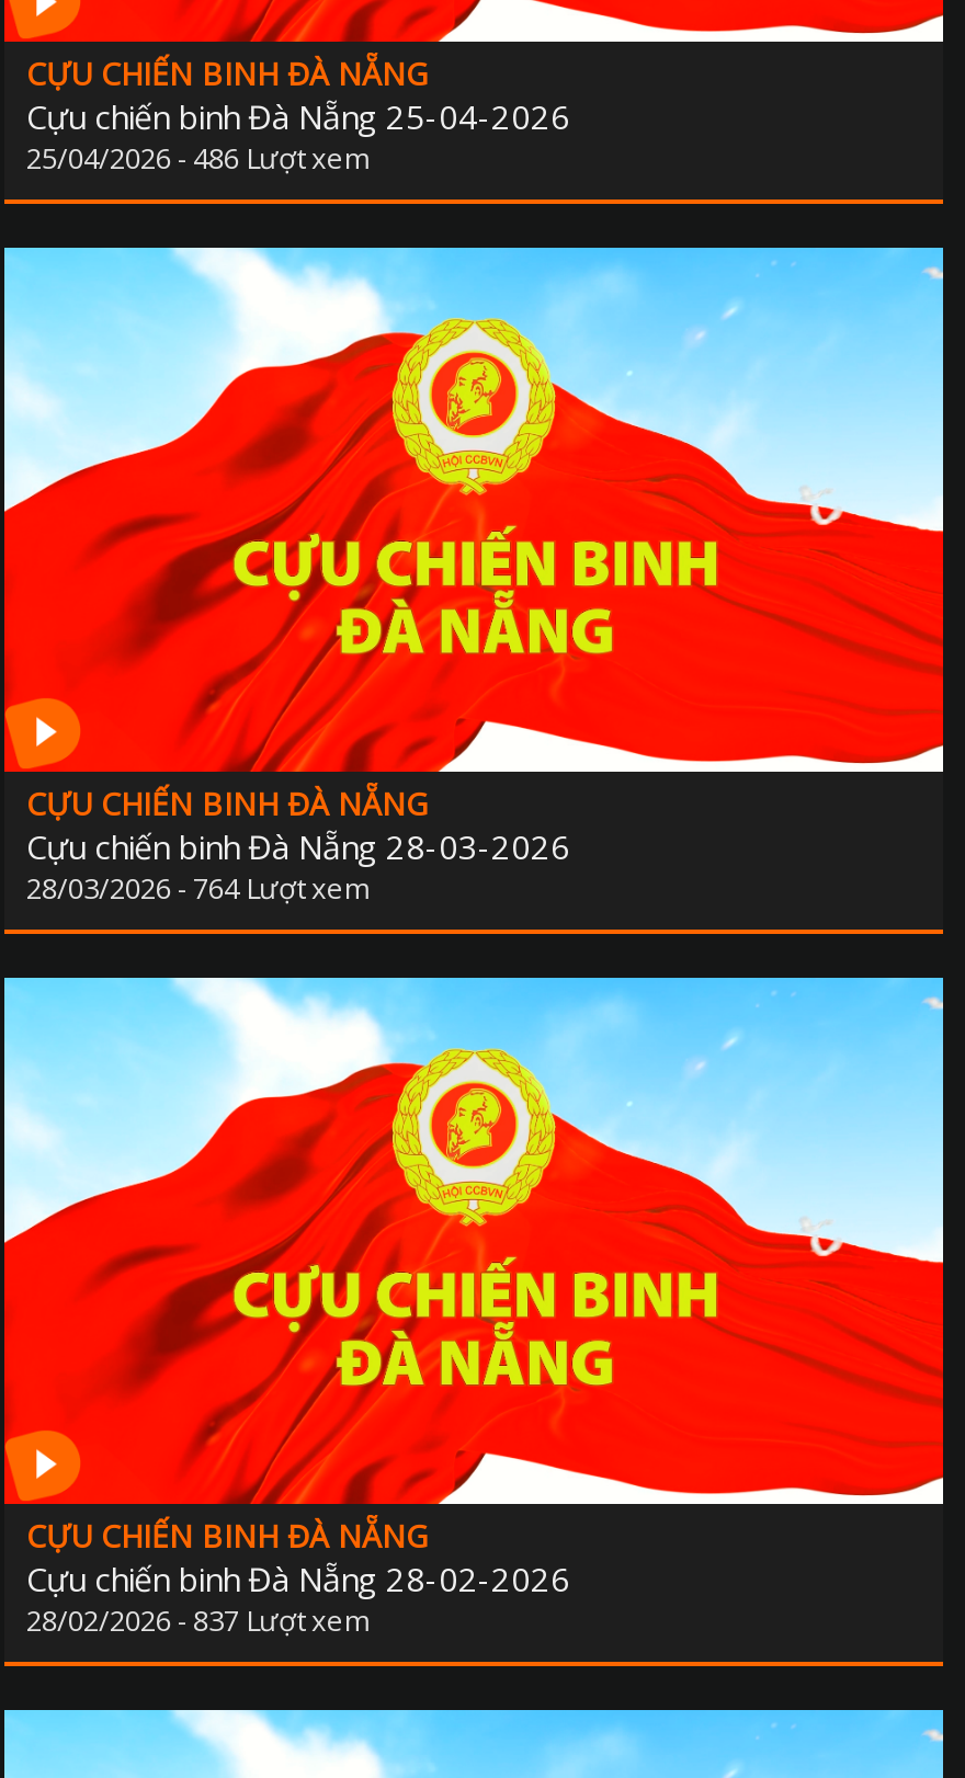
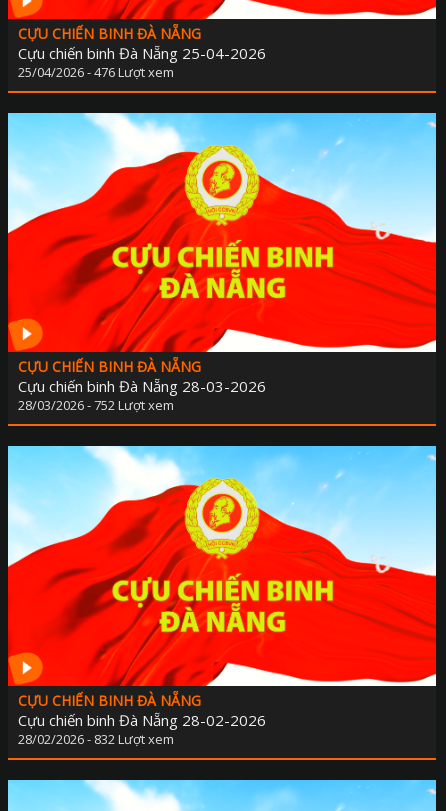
[26,138,368,177] 25/04/2026 - 486 Lượt xem -> [18,63,174,81] 25/04/2026 - 476 Lượt xem
[26,869,368,908] 28/03/2026 - 764 Lượt xem -> [18,396,174,414] 28/03/2026 - 752 Lượt xem
[26,1600,368,1639] 28/02/2026 - 837 Lượt xem -> [18,730,174,748] 28/02/2026 - 832 Lượt xem

